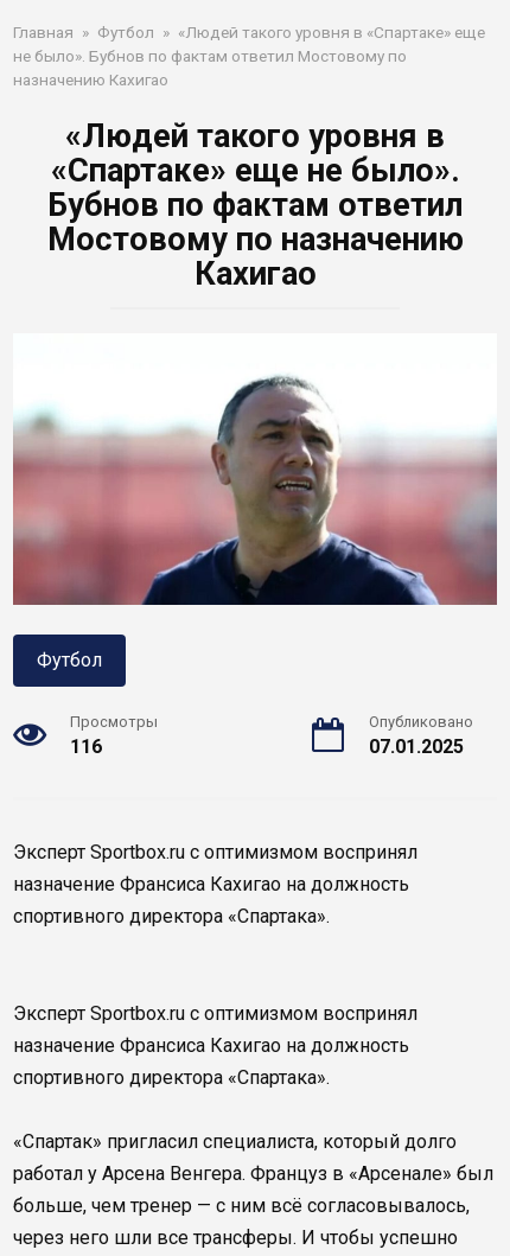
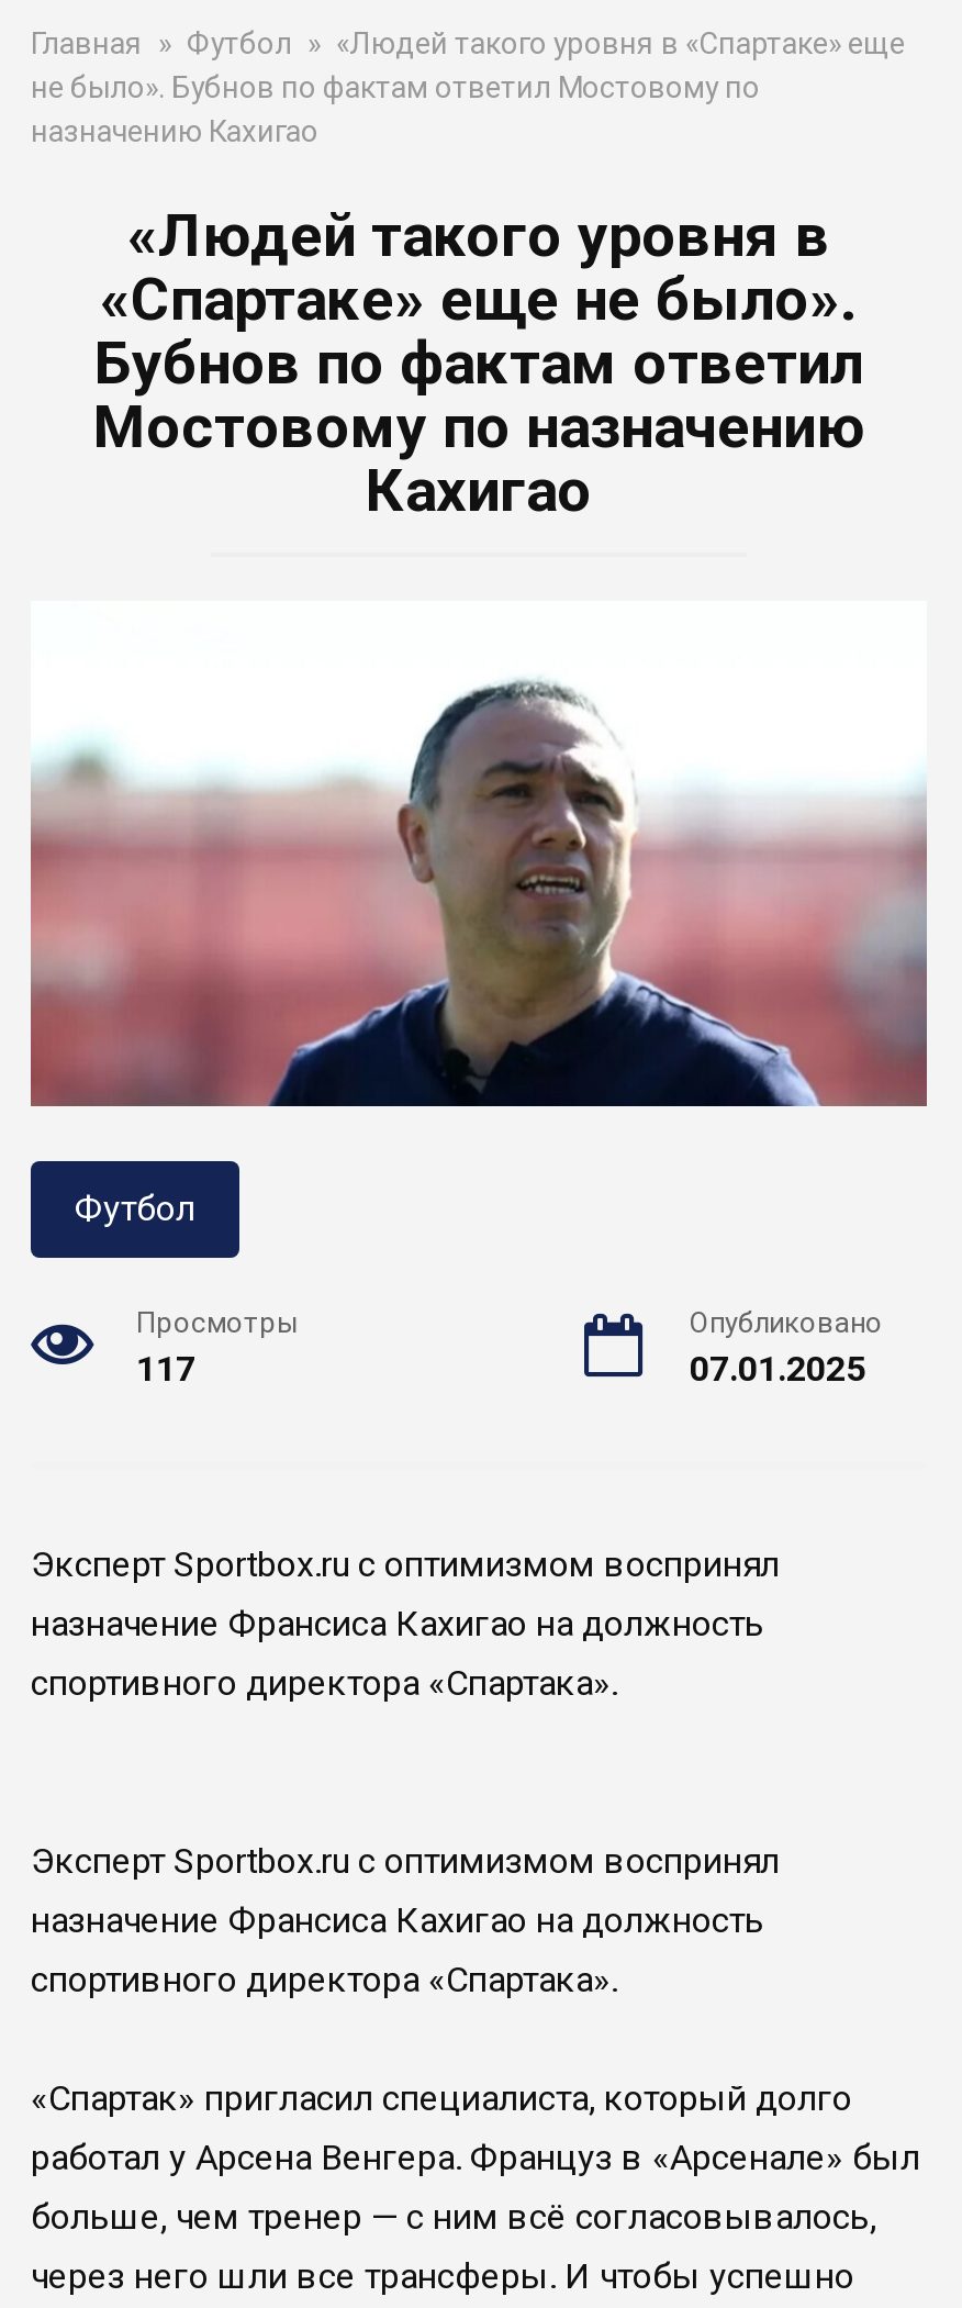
[70,736,102,758] 116 -> [136,1347,195,1389] 117

